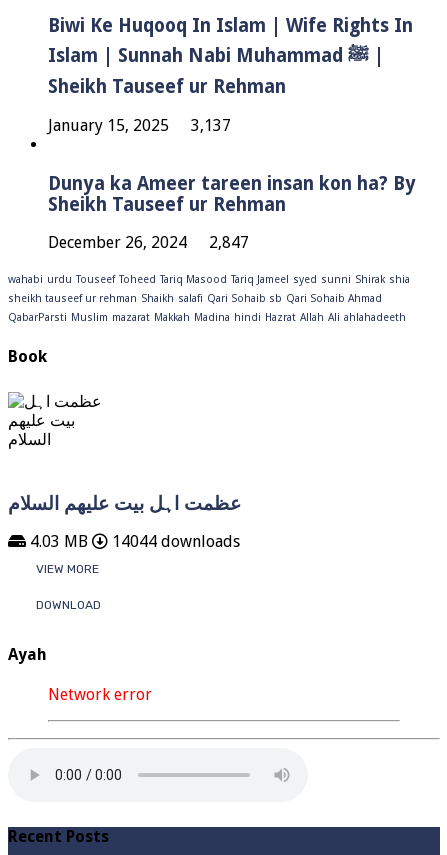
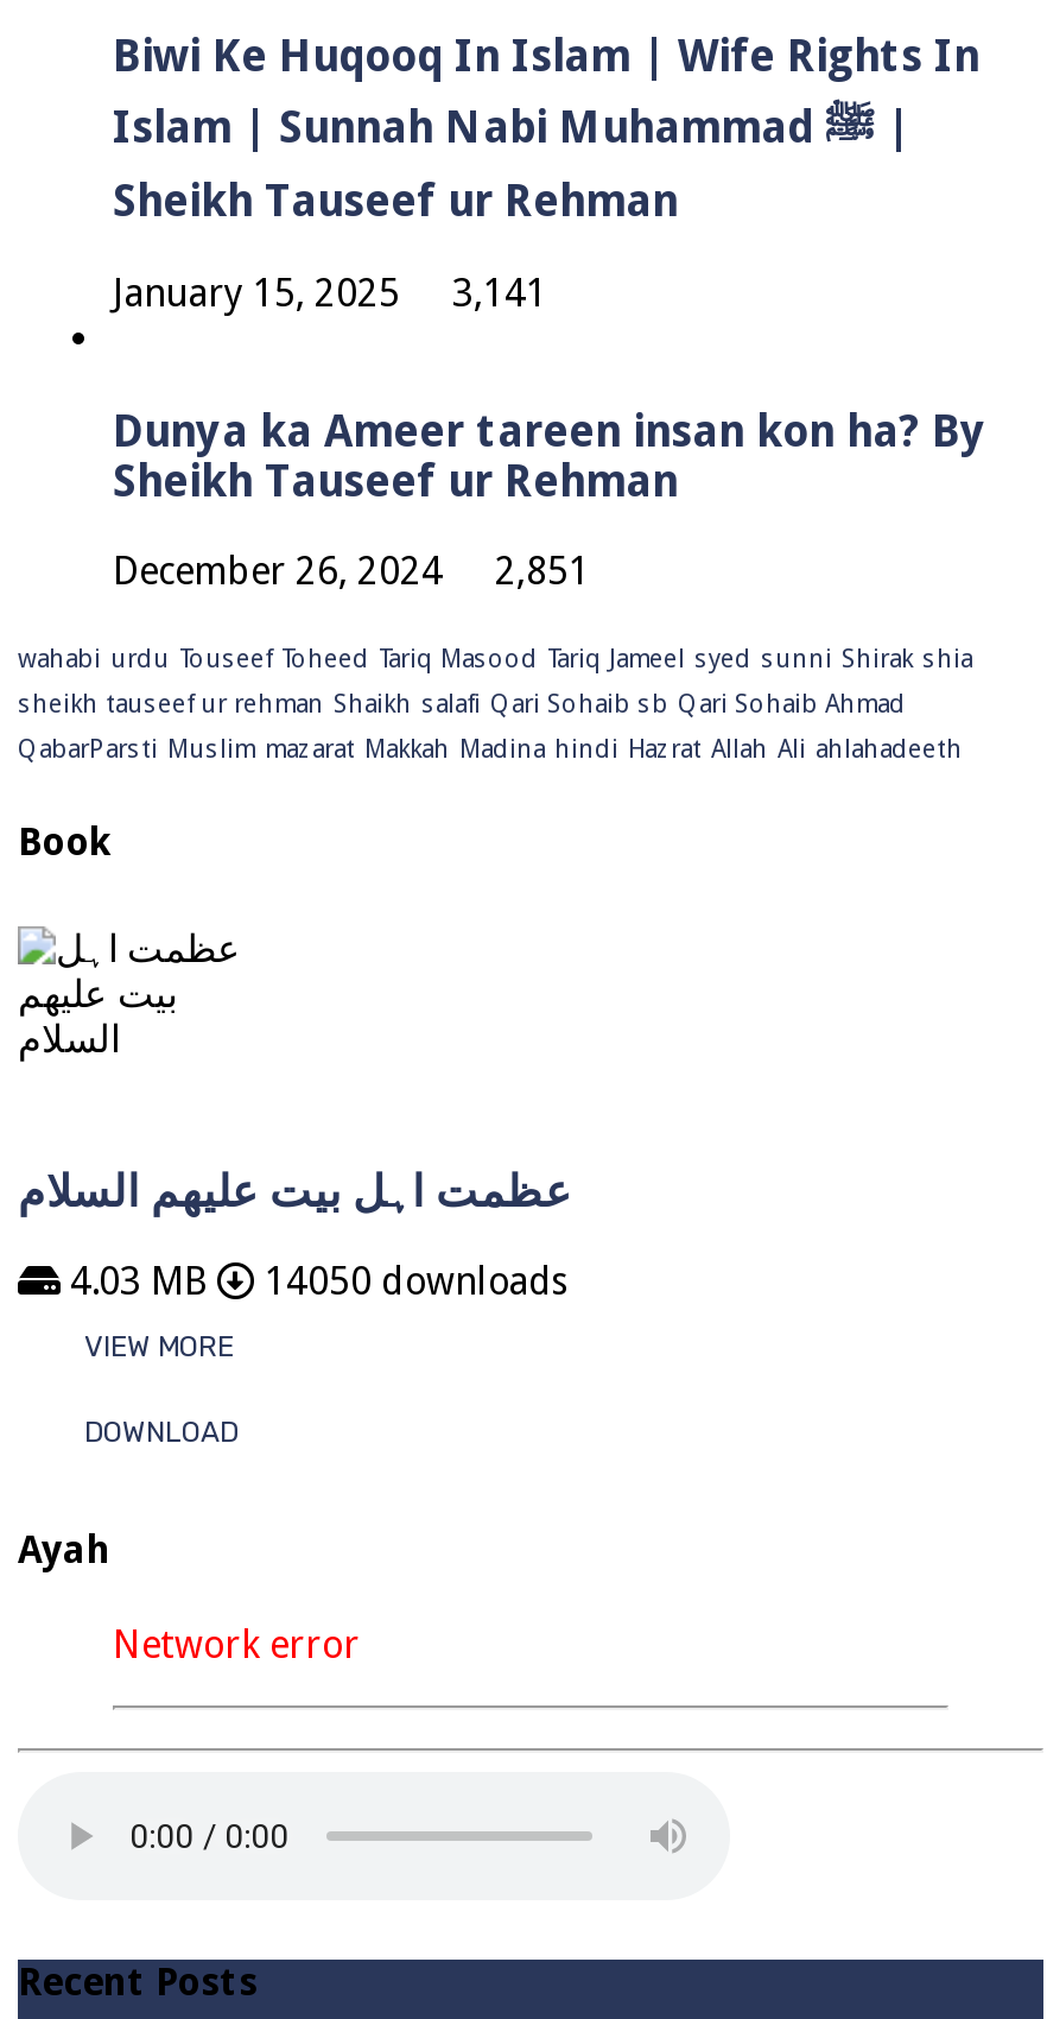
[48,116,231,135] January 15, 2025 3,137 -> [113,271,547,316] January 15, 2025 3,141
[48,233,249,252] December 26, 2024 2,847 -> [113,549,590,595] December 26, 2024 2,851
[26,532,240,551] 4.03 MB 14044 downloads -> [61,1260,569,1305] 4.03 MB 14050 downloads

